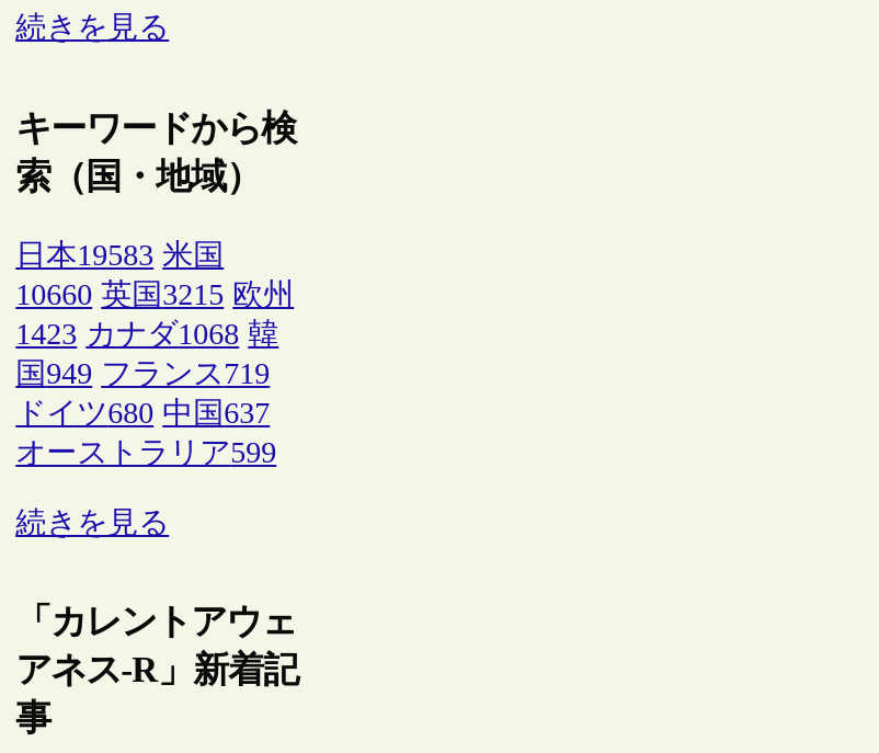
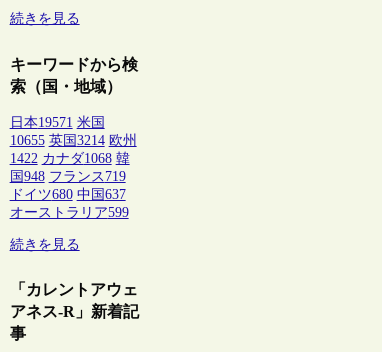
[16,239,224,272] 日本19583 米国 -> [10,115,105,130] 日本19571 米国
[16,278,294,311] 10660 英国3215 欧州 -> [10,133,137,148] 10655 英国3214 欧州
[16,318,279,351] 1423 カナダ1068 韓 -> [10,151,130,166] 1422 カナダ1068 韓
[16,357,270,390] 国949 フランス719 -> [10,169,126,184] 国948 フランス719

